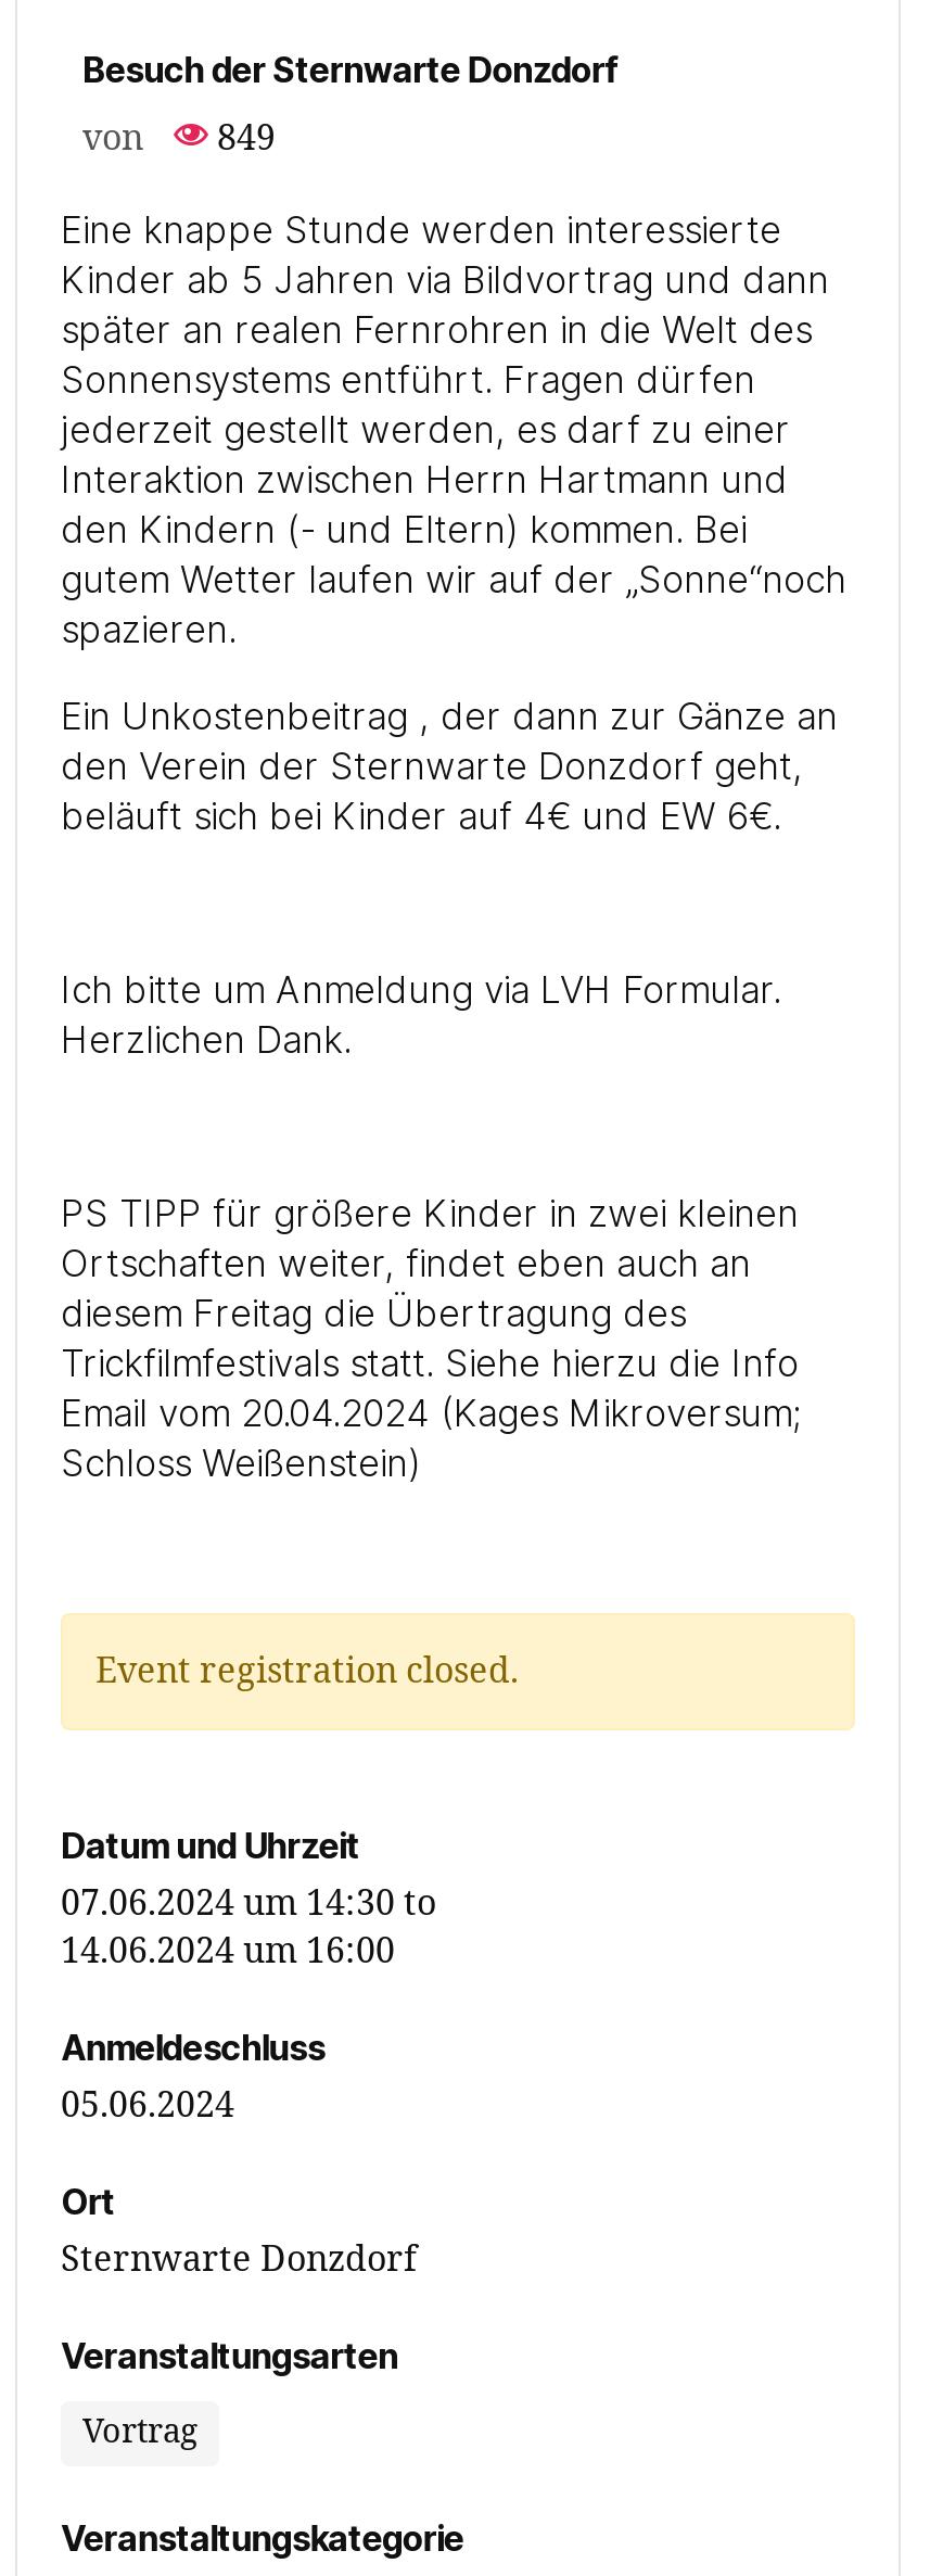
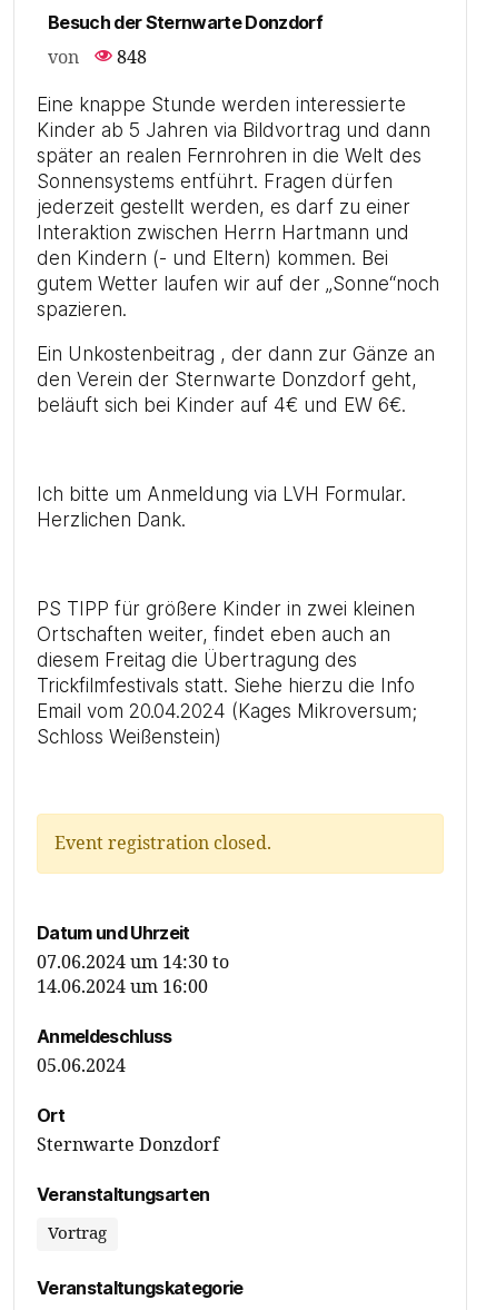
[82,116,276,160] von 849 -> [48,46,147,69] von 848

